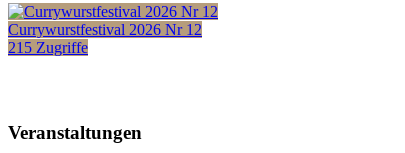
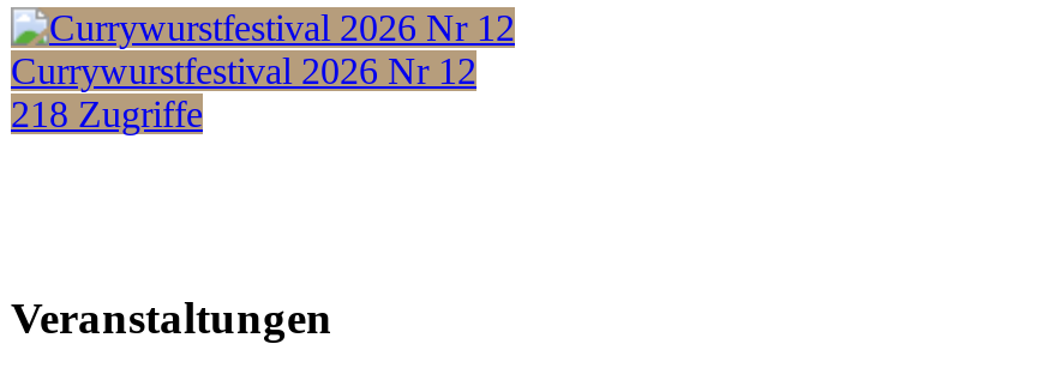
[8,39,88,56] 215 Zugriffe -> [11,94,203,135] 218 Zugriffe

